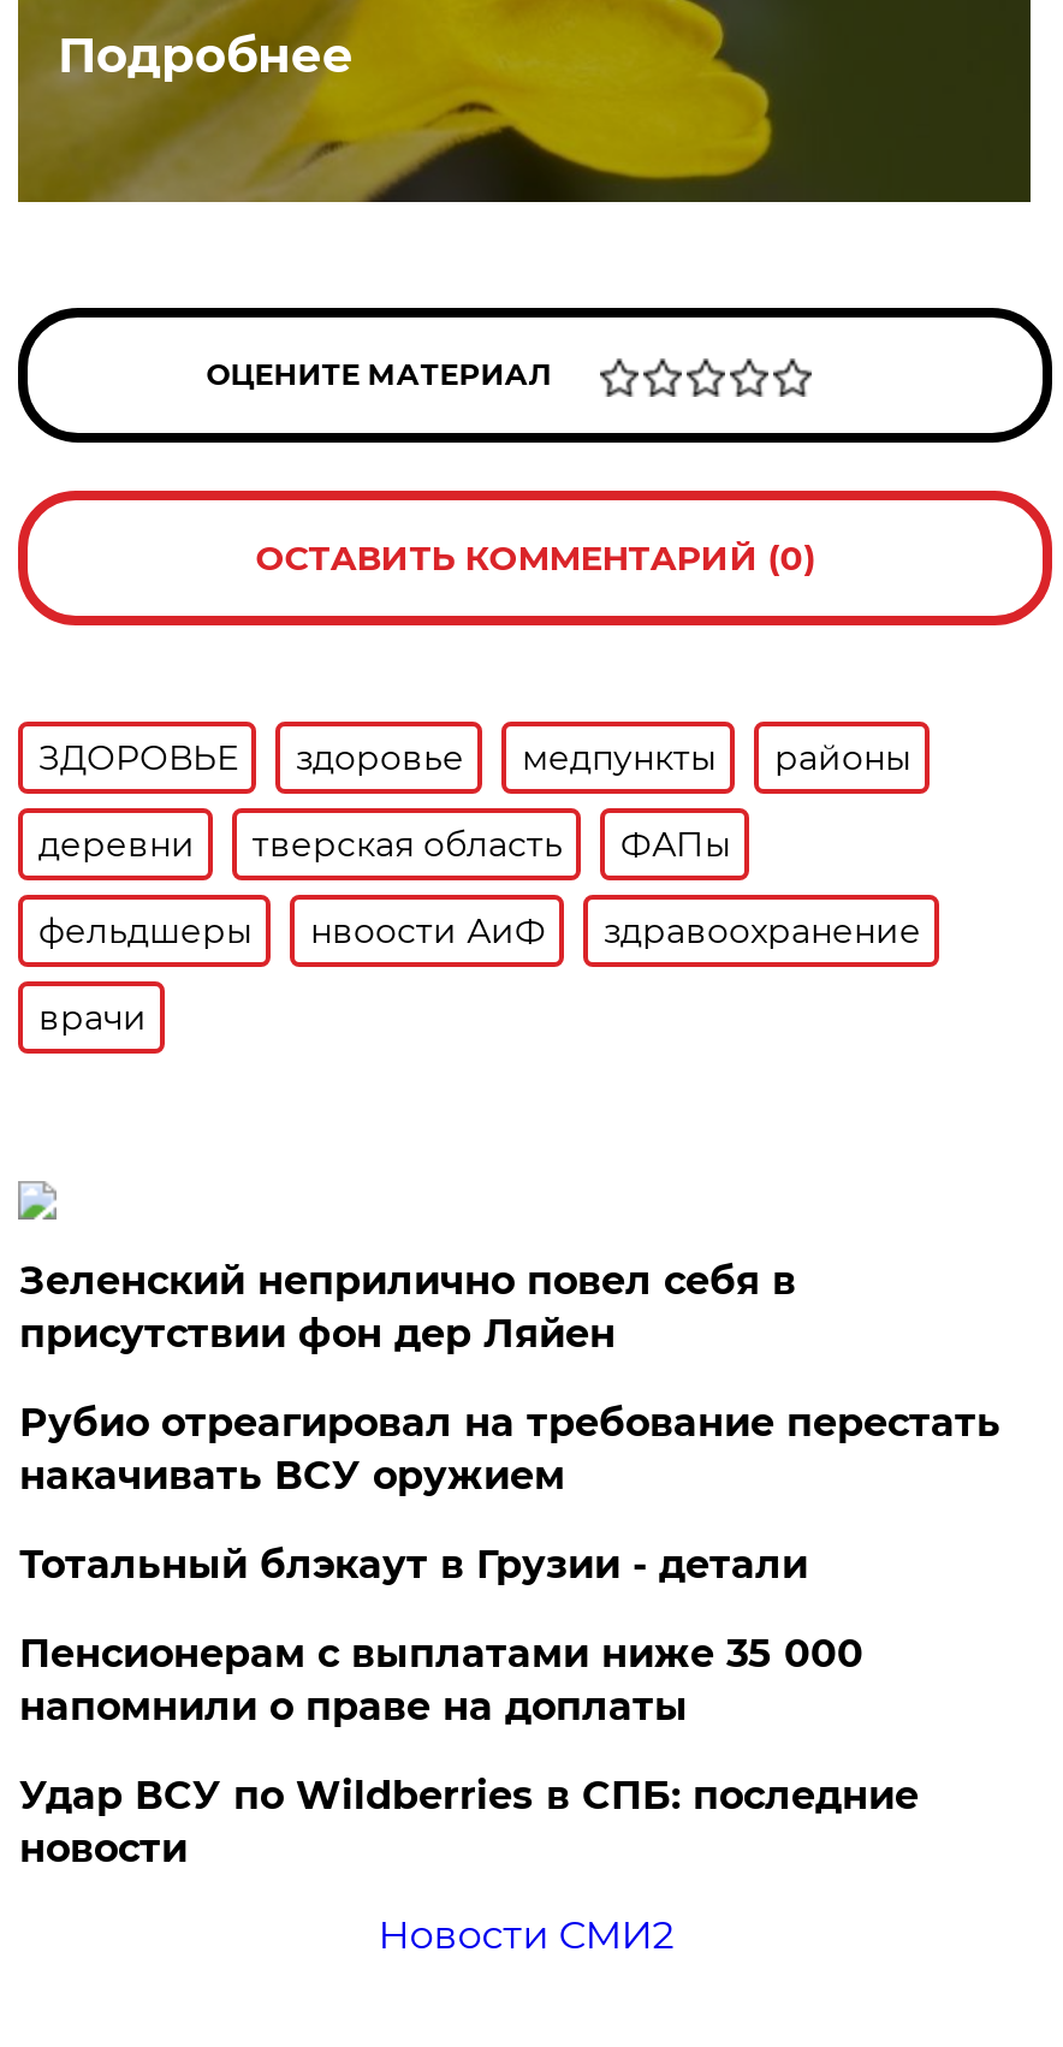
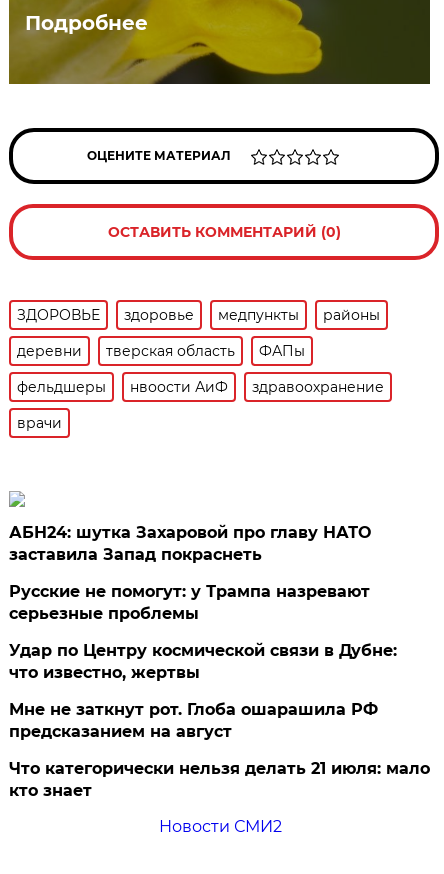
[19,1258,796,1357] Зеленский неприлично повел cебя в | присутствии фон дер Ляйен -> [9,523,371,564] АБН24: шутка Захаровой про главу НАТО | заставила Запад покраснеть
[19,1400,1000,1499] Рубио отреагировал на требование перестать | накачивать ВСУ оружием -> [9,582,370,623] Русские не помогут: у Трампа назревают | серьезные проблемы
[19,1542,808,1588] Тотальный блэкаут в Грузии - детали -> [9,641,397,682] Удар по Центру космической связи в Дубне: | что известно, жертвы
[19,1631,863,1729] Пенсионерам с выплатами ниже 35 000 | напомнили о праве на доплаты -> [9,700,378,741] Мне не заткнут рот. Глоба ошарашила РФ | предсказанием на август
[19,1773,918,1871] Удар ВСУ по Wildberries в СПБ: последние | новости -> [9,759,430,800] Что категорически нельзя делать 21 июля: мало | кто знает

